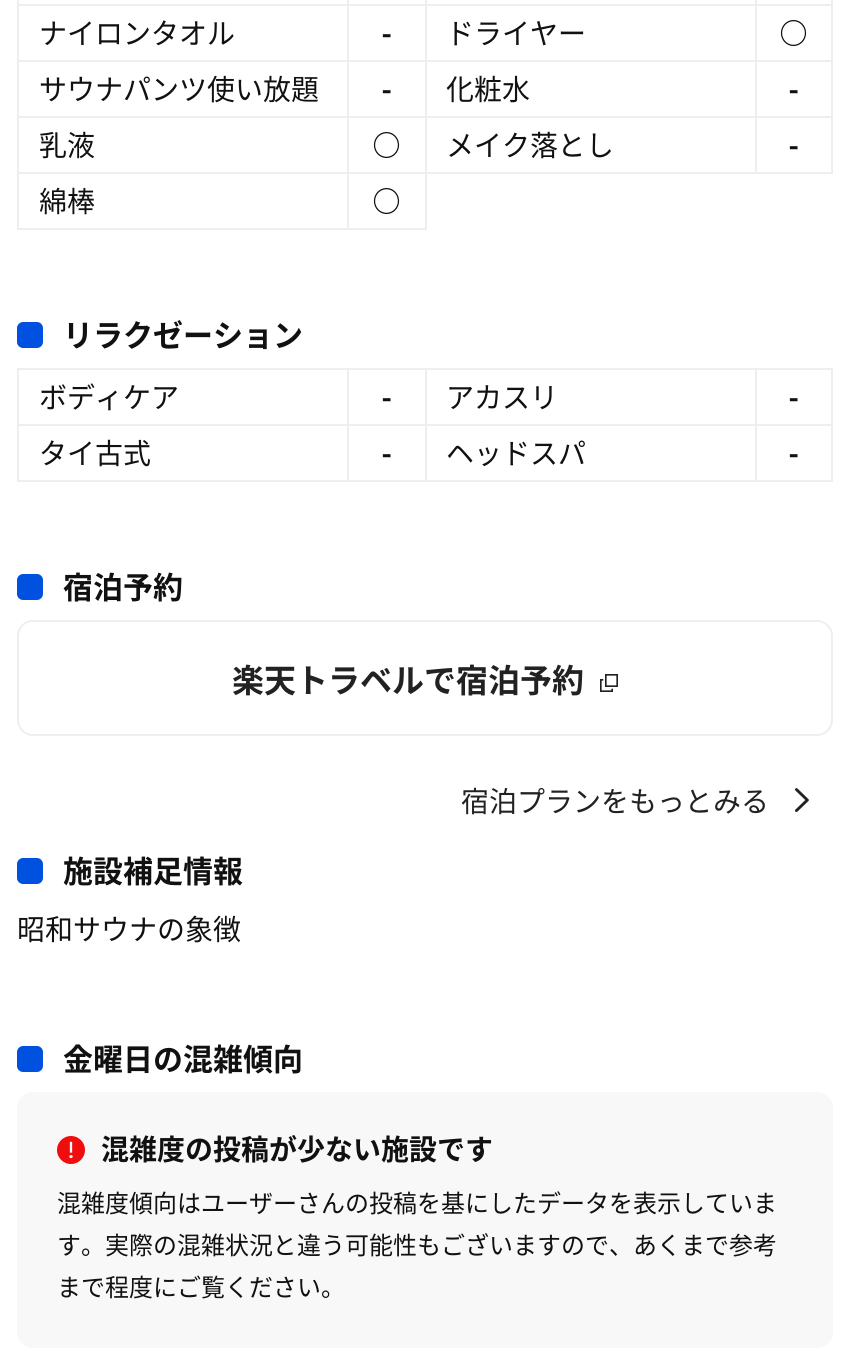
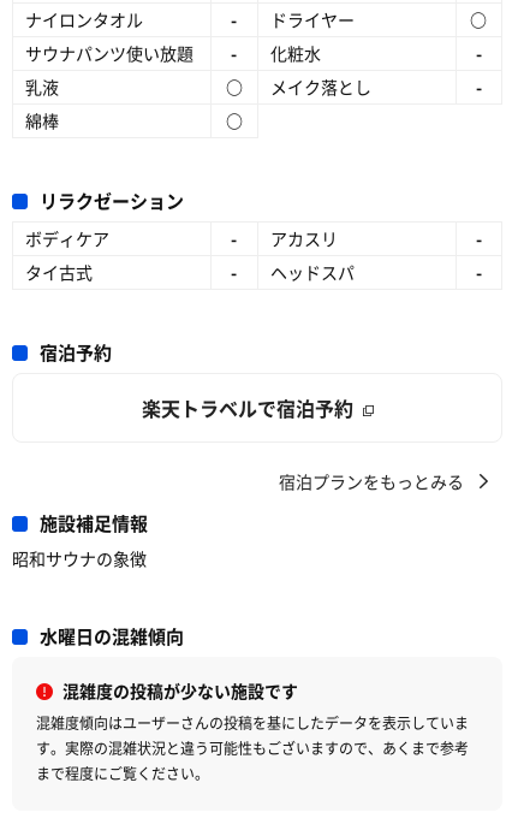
[63,1036,303,1080] 金曜日の混雑傾向 -> [40,623,184,650] 水曜日の混雑傾向

